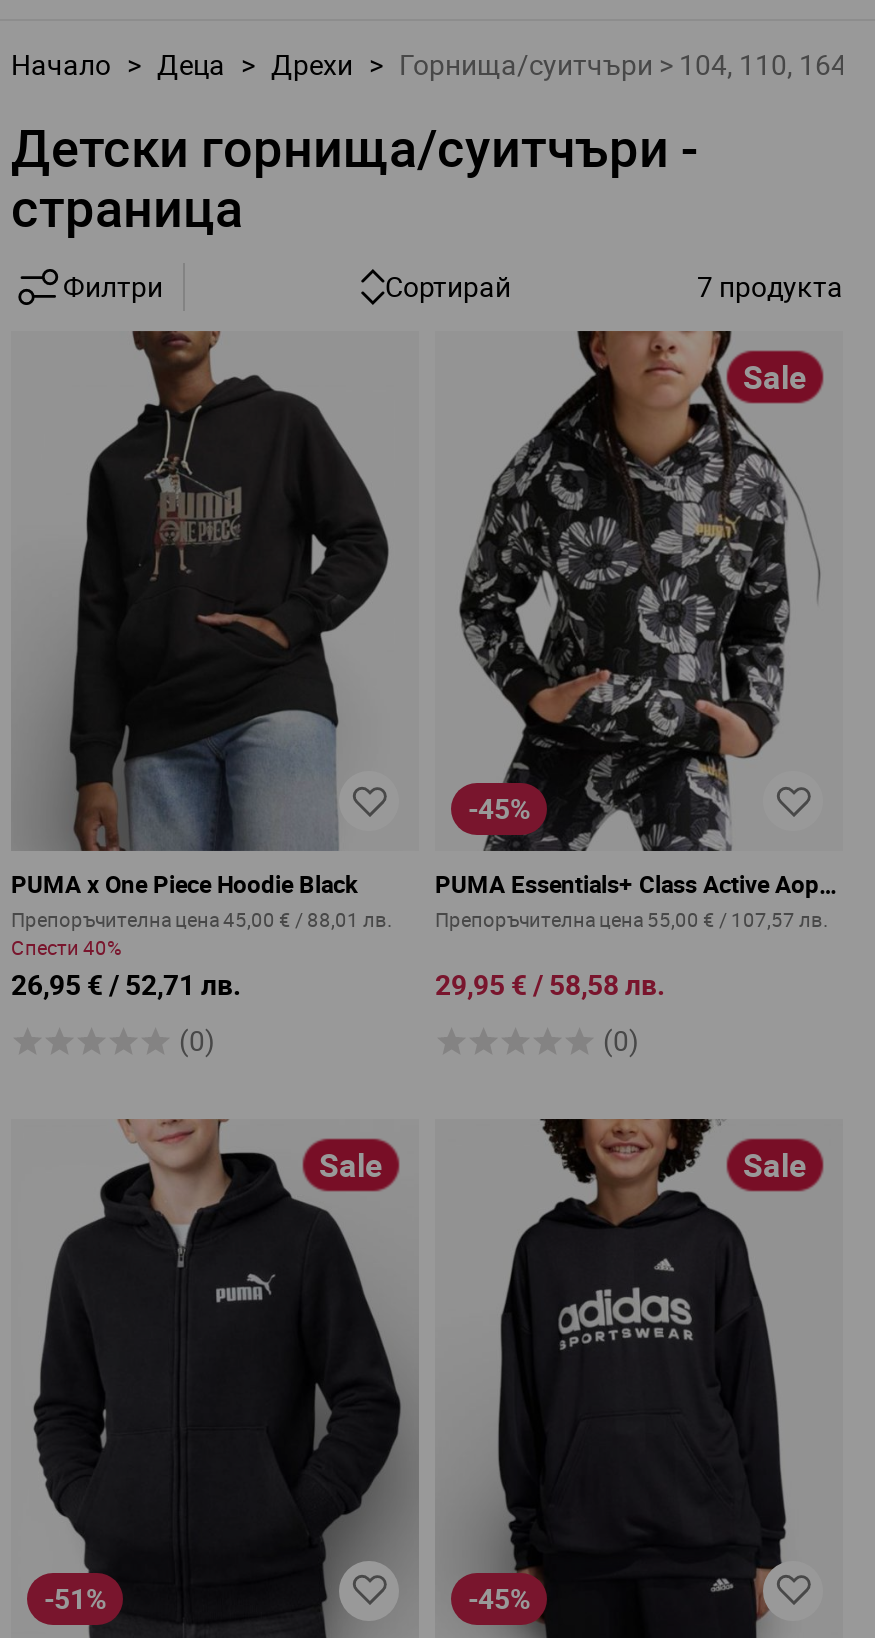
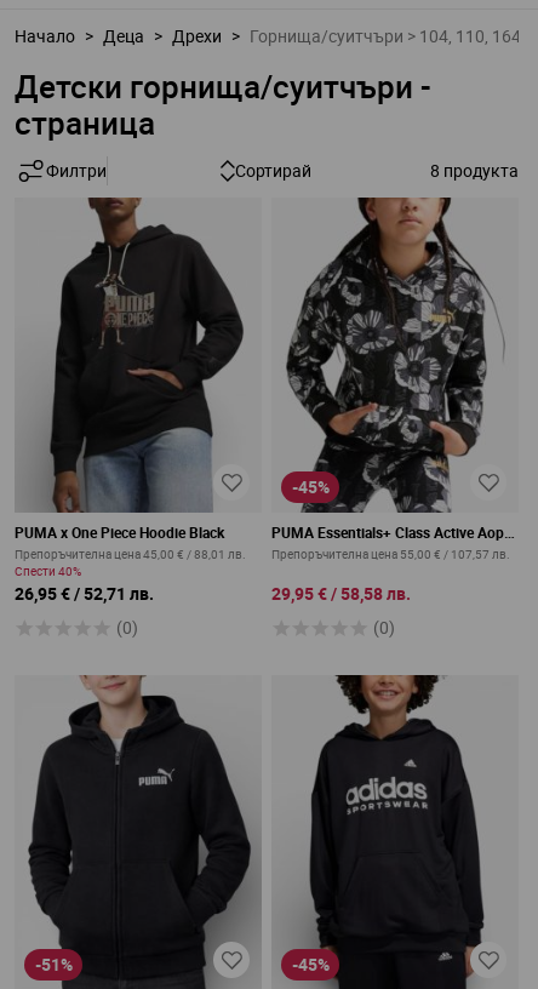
[697,267,843,305] 7 продукта -> [430,159,519,182] 8 продукта
[743,355,807,399] Sale -> none
[319,1144,383,1188] Sale -> none
[743,1144,807,1188] Sale -> none

